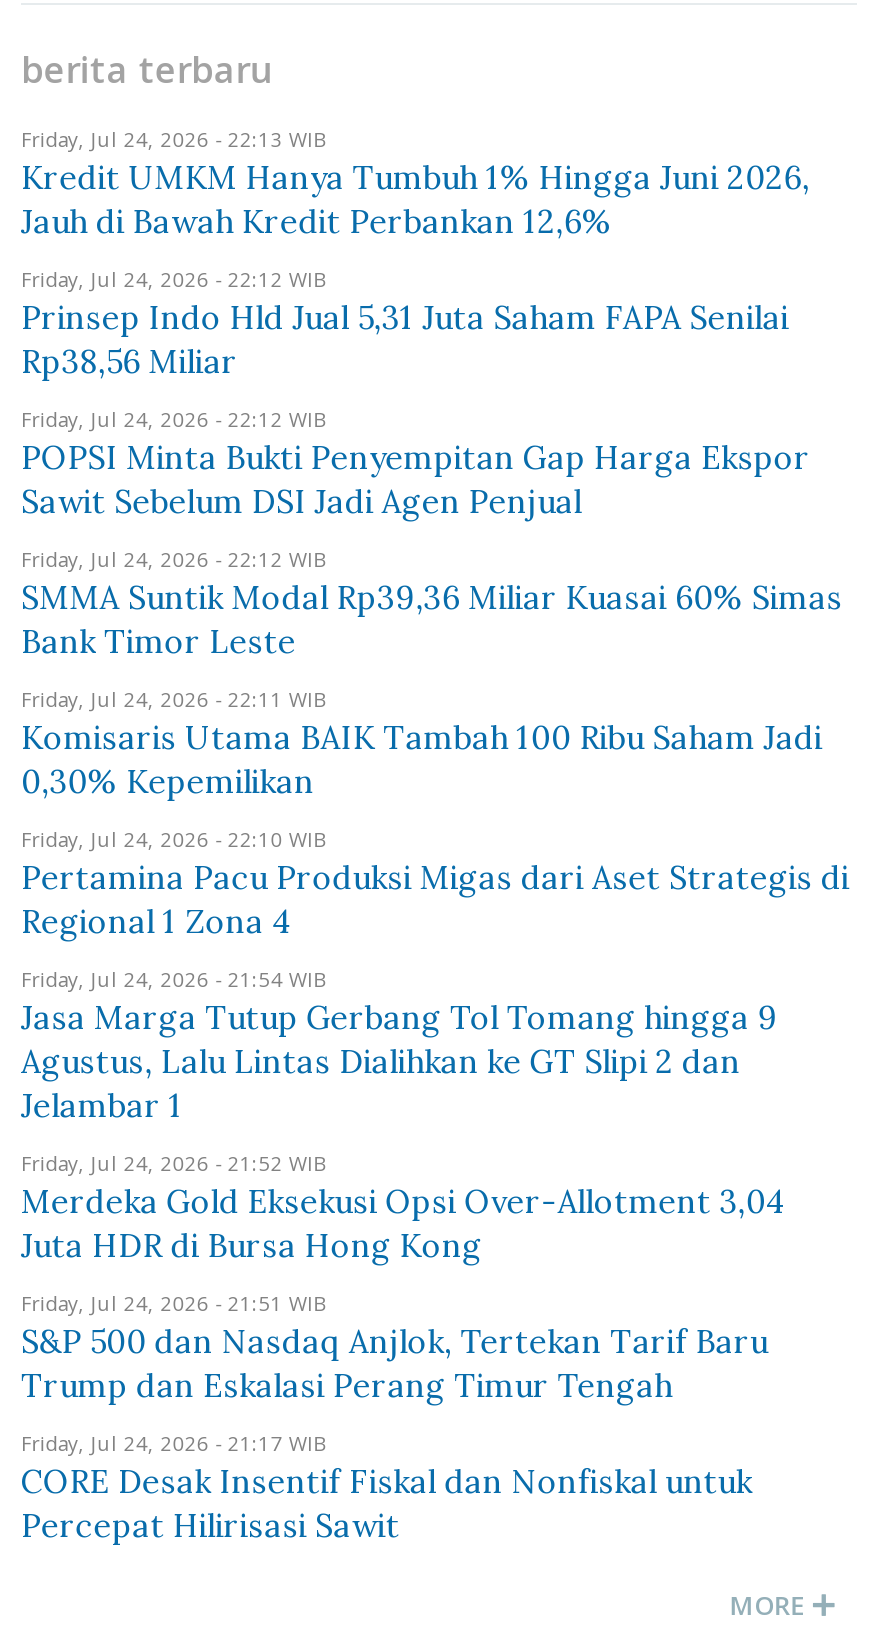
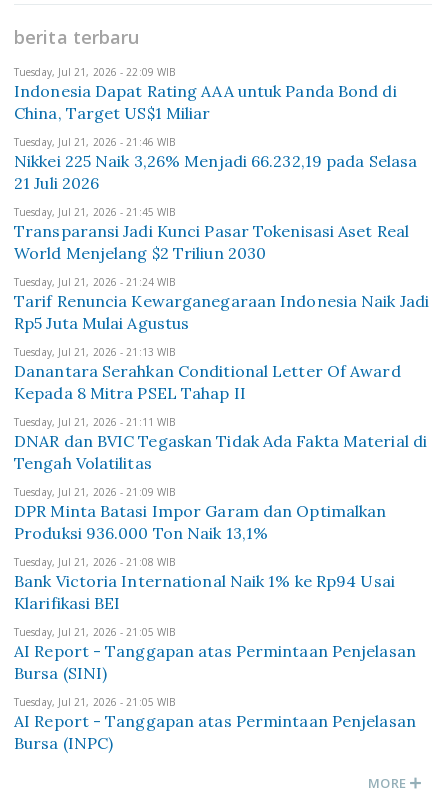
[21,125,810,241] Friday, Jul 24, 2026 - 22:13 WIB | Kredit UMKM Hanya Tumbuh 1% Hingga Juni 2026, | Jauh di Bawah Kredit Perbankan 12,6% -> [14,65,397,123] Tuesday, Jul 21, 2026 - 22:09 WIB | Indonesia Dapat Rating AAA untuk Panda Bond di | China, Target US$1 Miliar
[21,265,789,381] Friday, Jul 24, 2026 - 22:12 WIB | Prinsep Indo Hld Jual 5,31 Juta Saham FAPA Senilai | Rp38,56 Miliar -> [14,135,417,193] Tuesday, Jul 21, 2026 - 21:46 WIB | Nikkei 225 Naik 3,26% Menjadi 66.232,19 pada Selasa | 21 Juli 2026
[21,405,810,521] Friday, Jul 24, 2026 - 22:12 WIB | POPSI Minta Bukti Penyempitan Gap Harga Ekspor | Sawit Sebelum DSI Jadi Agen Penjual -> [14,205,409,263] Tuesday, Jul 21, 2026 - 21:45 WIB | Transparansi Jadi Kunci Pasar Tokenisasi Aset Real | World Menjelang $2 Triliun 2030
[21,545,843,661] Friday, Jul 24, 2026 - 22:12 WIB | SMMA Suntik Modal Rp39,36 Miliar Kuasai 60% Simas | Bank Timor Leste -> [14,275,429,333] Tuesday, Jul 21, 2026 - 21:24 WIB | Tarif Renuncia Kewarganegaraan Indonesia Naik Jadi | Rp5 Juta Mulai Agustus
[21,685,822,801] Friday, Jul 24, 2026 - 22:11 WIB | Komisaris Utama BAIK Tambah 100 Ribu Saham Jadi | 0,30% Kepemilikan -> [14,345,401,403] Tuesday, Jul 21, 2026 - 21:13 WIB | Danantara Serahkan Conditional Letter Of Award | Kepada 8 Mitra PSEL Tahap II
[21,825,849,941] Friday, Jul 24, 2026 - 22:10 WIB | Pertamina Pacu Produksi Migas dari Aset Strategis di | Regional 1 Zona 4 -> [14,415,427,473] Tuesday, Jul 21, 2026 - 21:11 WIB | DNAR dan BVIC Tegaskan Tidak Ada Fakta Material di | Tengah Volatilitas
[21,965,778,1125] Friday, Jul 24, 2026 - 21:54 WIB | Jasa Marga Tutup Gerbang Tol Tomang hingga 9 | Agustus, Lalu Lintas Dialihkan ke GT Slipi 2 dan | Jelambar 1 -> [14,485,386,543] Tuesday, Jul 21, 2026 - 21:09 WIB | DPR Minta Batasi Impor Garam dan Optimalkan | Produksi 936.000 Ton Naik 13,1%
[21,1149,786,1265] Friday, Jul 24, 2026 - 21:52 WIB | Merdeka Gold Eksekusi Opsi Over-Allotment 3,04 | Juta HDR di Bursa Hong Kong -> [14,555,395,613] Tuesday, Jul 21, 2026 - 21:08 WIB | Bank Victoria International Naik 1% ke Rp94 Usai | Klarifikasi BEI
[21,1289,768,1405] Friday, Jul 24, 2026 - 21:51 WIB | S&P 500 dan Nasdaq Anjlok, Tertekan Tarif Baru | Trump dan Eskalasi Perang Timur Tengah -> [14,625,416,683] Tuesday, Jul 21, 2026 - 21:05 WIB | AI Report - Tanggapan atas Permintaan Penjelasan | Bursa (SINI)
[21,1429,752,1545] Friday, Jul 24, 2026 - 21:17 WIB | CORE Desak Insentif Fiskal dan Nonfiskal untuk | Percepat Hilirisasi Sawit -> [14,695,416,753] Tuesday, Jul 21, 2026 - 21:05 WIB | AI Report - Tanggapan atas Permintaan Penjelasan | Bursa (INPC)

